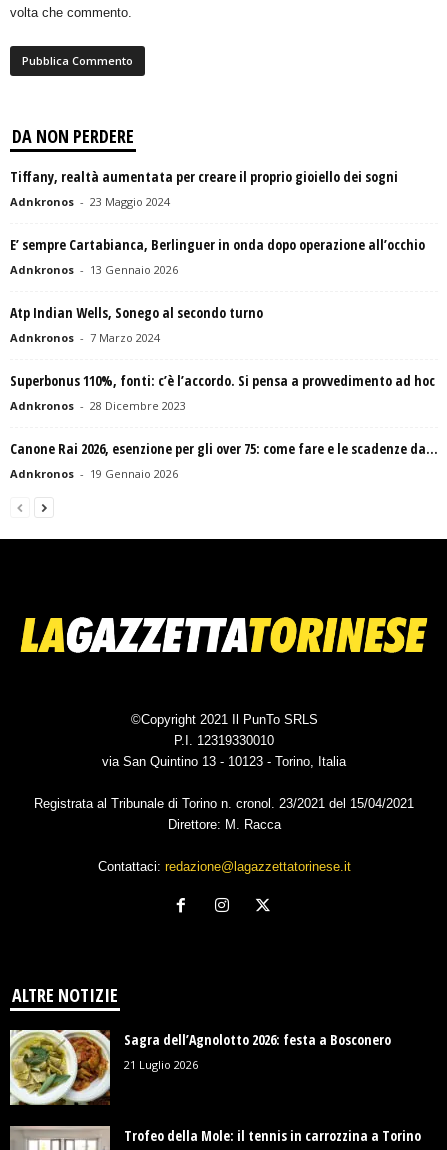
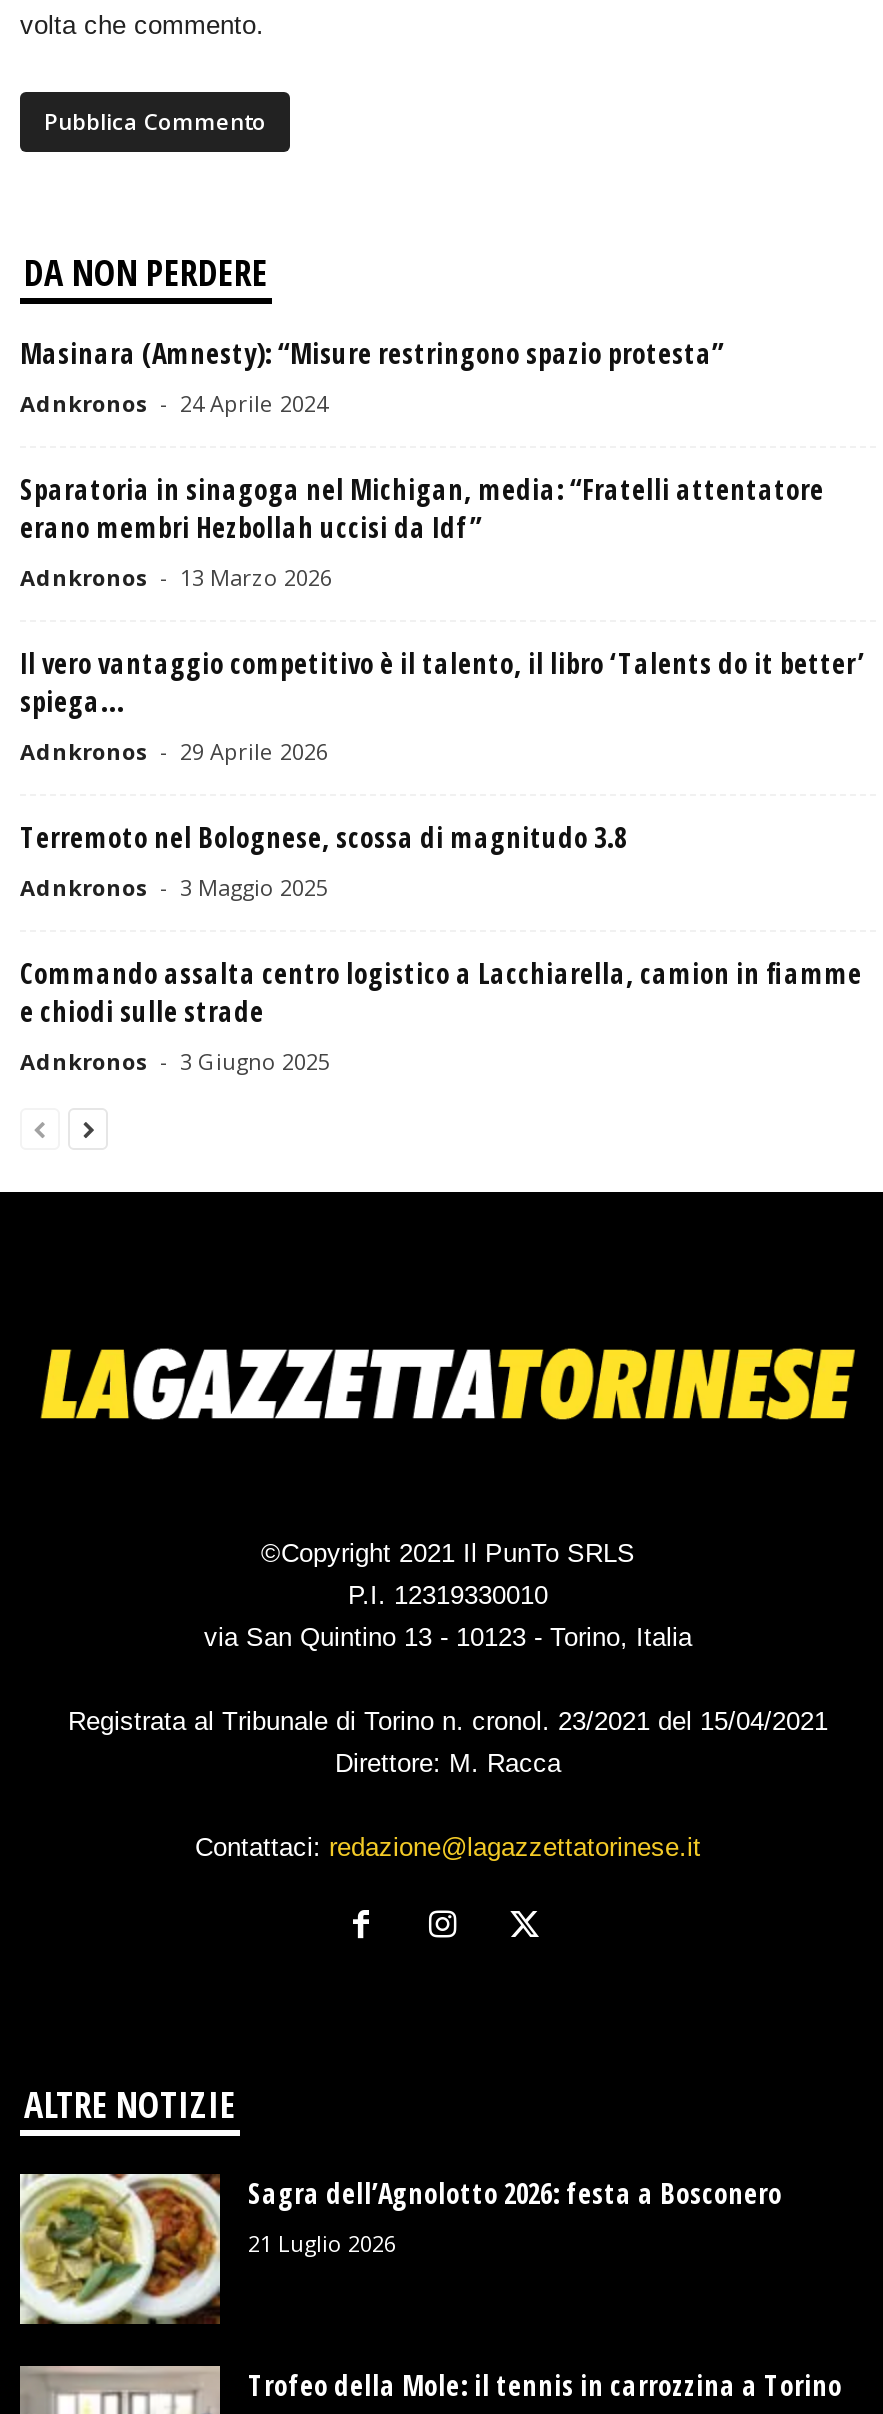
[10,167,398,209] Tiffany, realtà aumentata per creare il proprio gioiello dei sogni | Adnkronos - 23 Maggio 2024 -> [20,333,724,417] Masinara (Amnesty): “Misure restringono spazio protesta” | Adnkronos - 24 Aprile 2024
[10,235,425,277] E’ sempre Cartabianca, Berlinguer in onda dopo operazione all’occhio | Adnkronos - 13 Gennaio 2026 -> [20,469,824,591] Sparatoria in sinagoga nel Michigan, media: “Fratelli attentatore | erano membri Hezbollah uccisi da Idf” | Adnkronos - 13 Marzo 2026
[10,303,263,345] Atp Indian Wells, Sonego al secondo turno | Adnkronos - 7 Marzo 2024 -> [20,643,864,765] Il vero vantaggio competitivo è il talento, il libro ‘Talents do it better’ | spiega... | Adnkronos - 29 Aprile 2026
[10,371,435,413] Superbonus 110%, fonti: c’è l’accordo. Si pensa a provvedimento ad hoc | Adnkronos - 28 Dicembre 2023 -> [20,817,626,901] Terremoto nel Bolognese, scossa di magnitudo 3.8 | Adnkronos - 3 Maggio 2025
[10,439,438,481] Canone Rai 2026, esenzione per gli over 75: come fare e le scadenze da... | Adnkronos - 19 Gennaio 2026 -> [20,953,862,1075] Commando assalta centro logistico a Lacchiarella, camion in fiamme | e chiodi sulle strade | Adnkronos - 3 Giugno 2025

